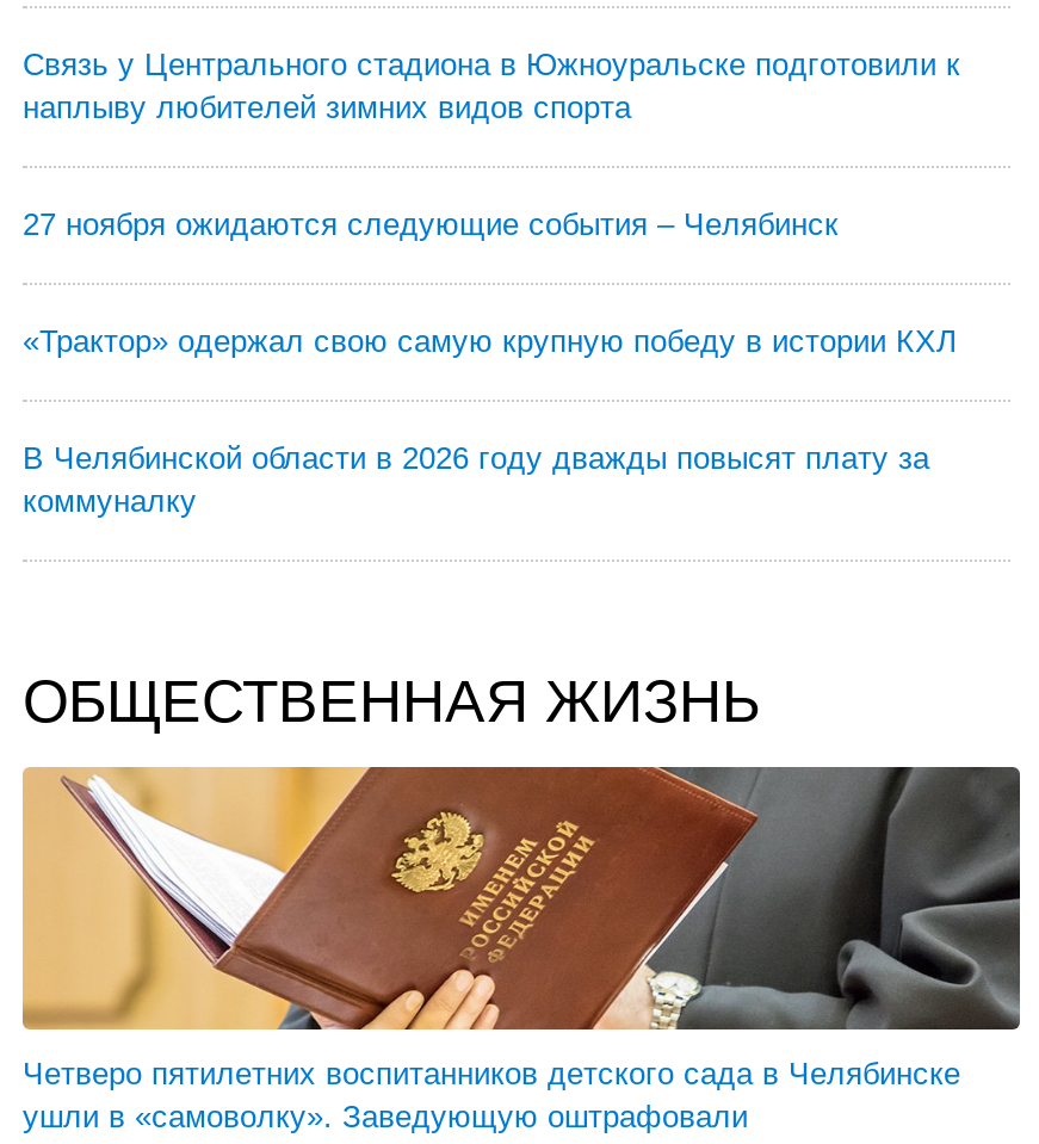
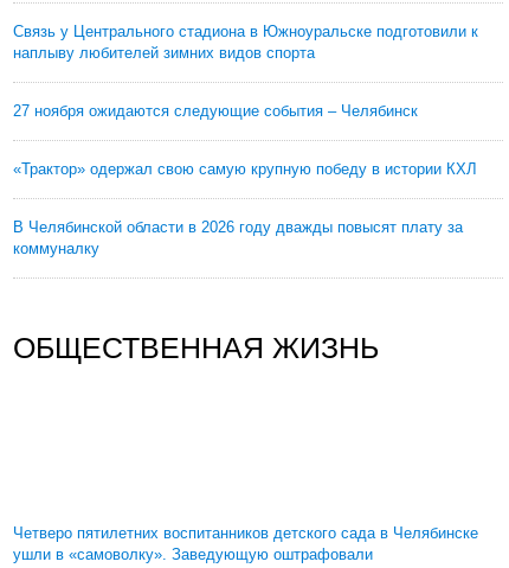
[20,765,1022,1032] [image] -> none

